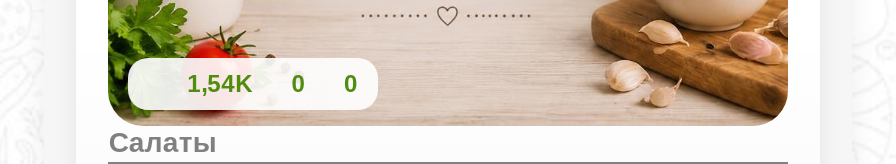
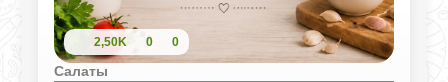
[187,70,358,98] 1,54K 0 0 -> [94,35,179,49] 2,50K 0 0

